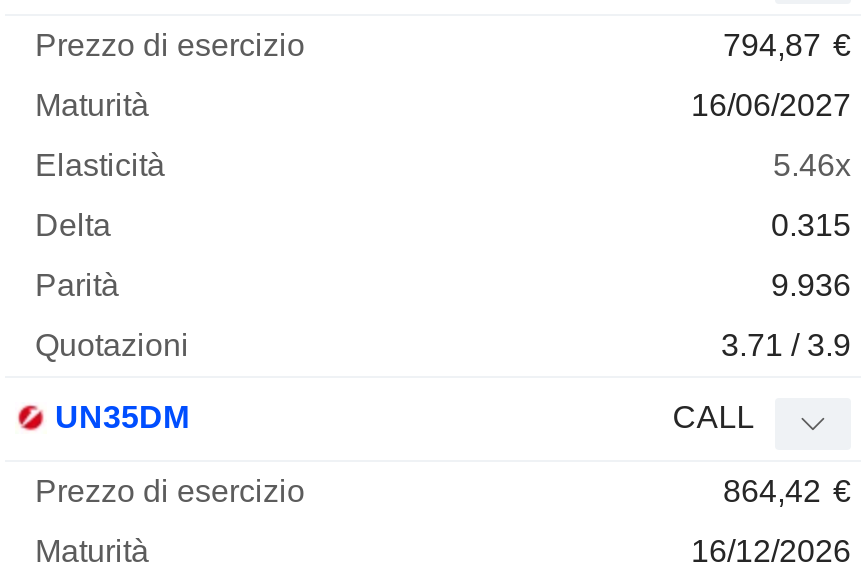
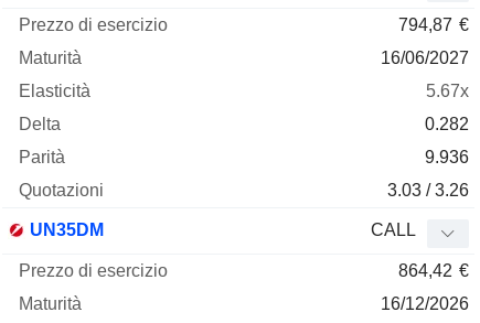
[773,148,851,182] 5.46x -> [426,82,469,101] 5.67x
[771,208,851,242] 0.315 -> [425,115,469,134] 0.282
[721,328,851,362] 3.71 / 3.9 -> [387,181,469,200] 3.03 / 3.26

